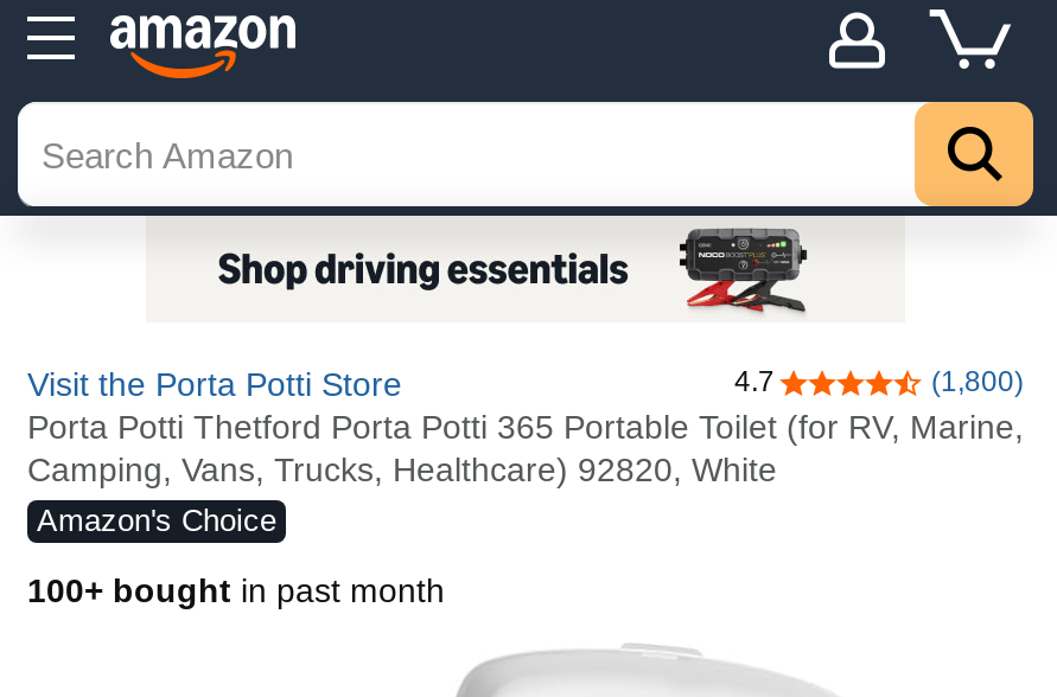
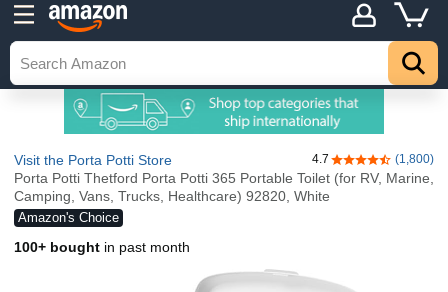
[146,213,905,322] [image] -> [63,88,385,135] [image]

